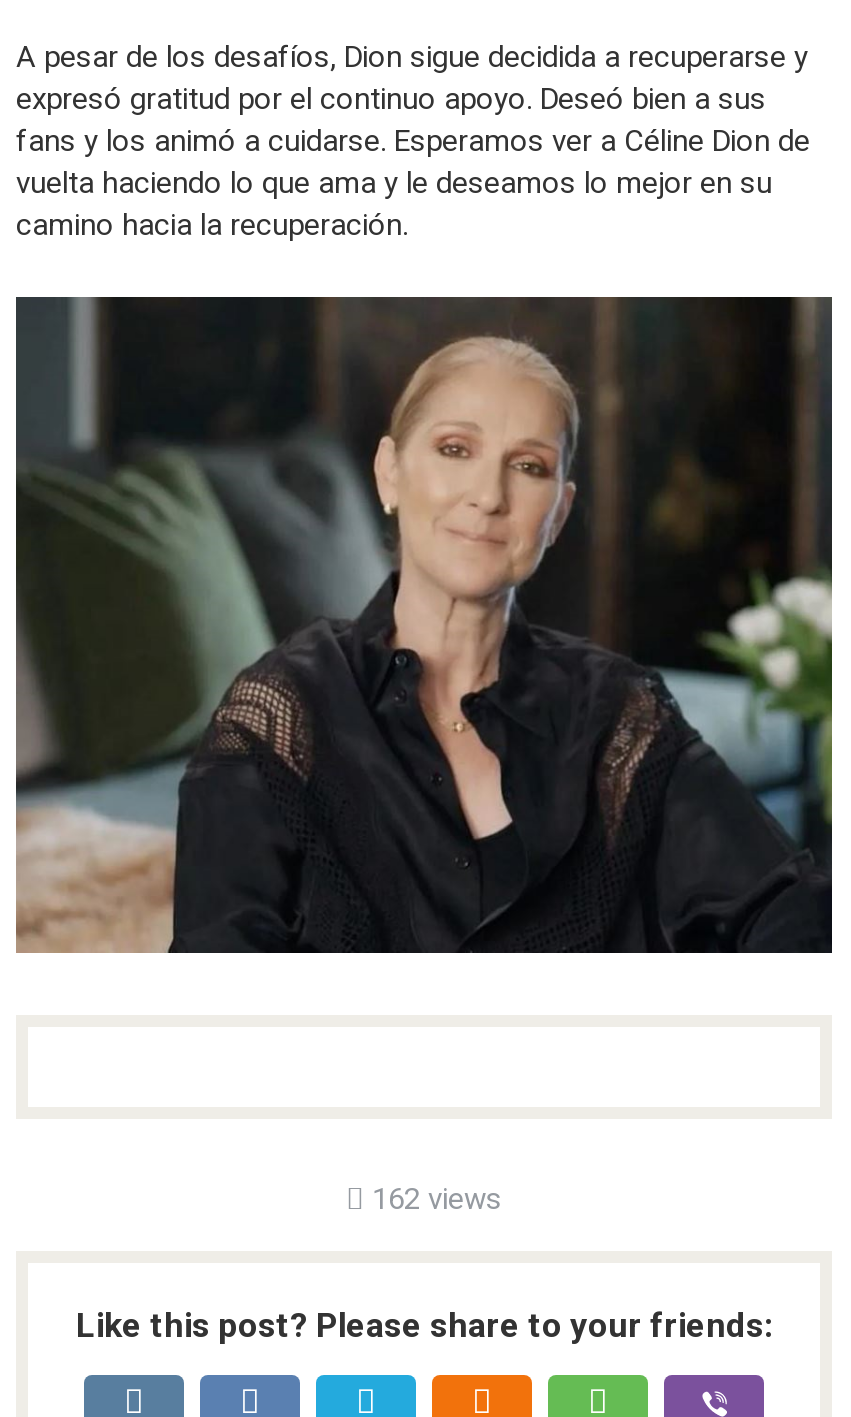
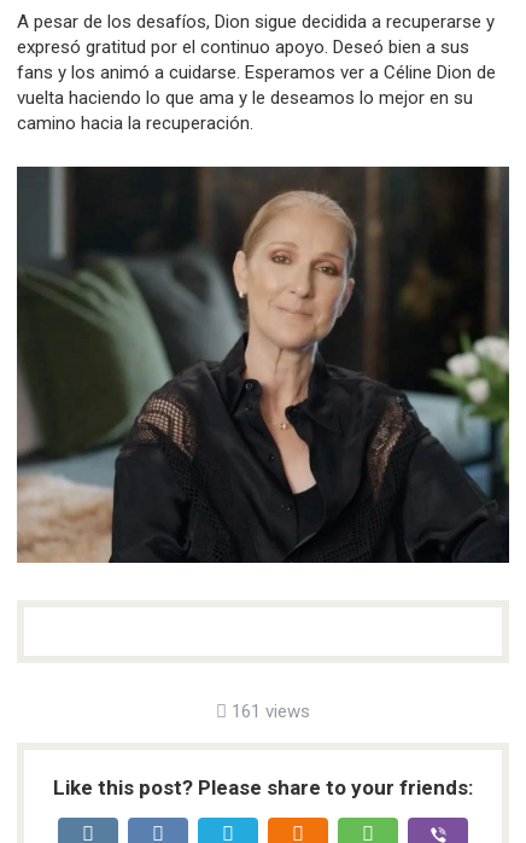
[364,1182,502,1218] 162 views -> [227,700,310,722] 161 views

